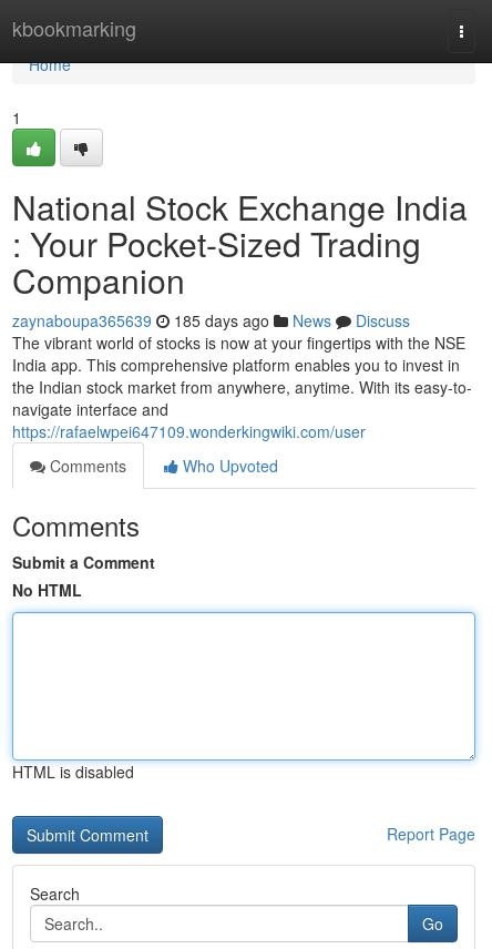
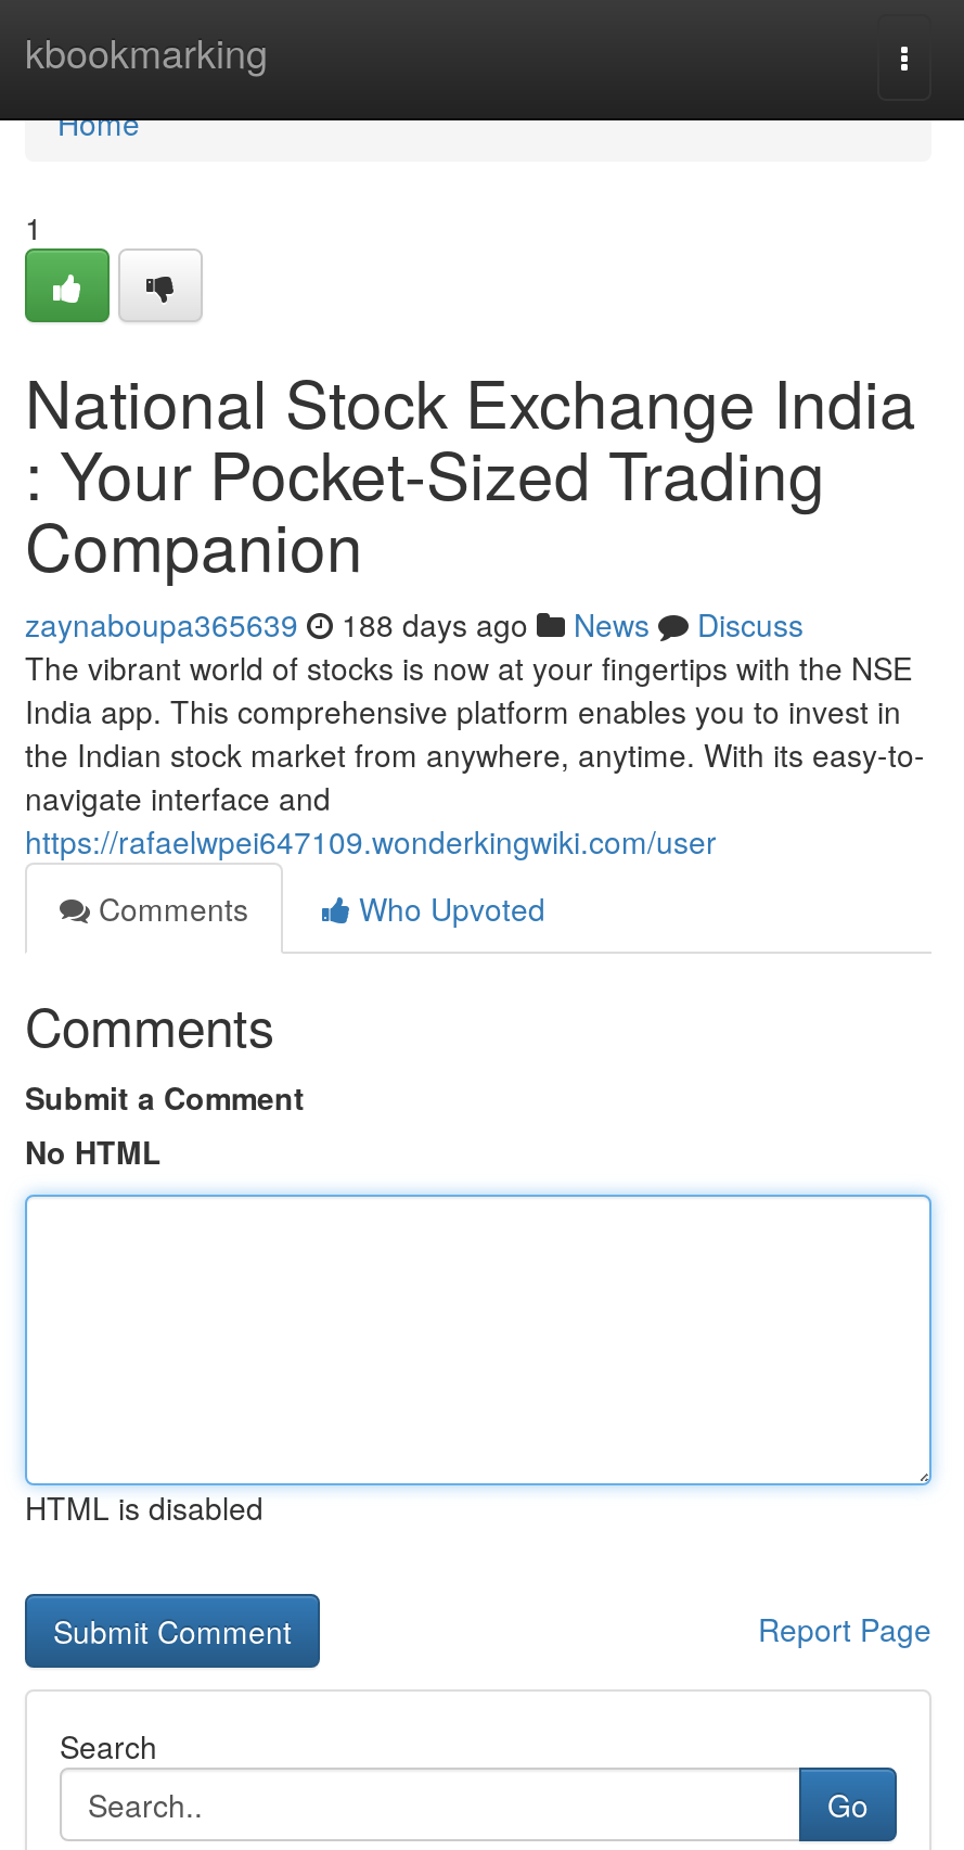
[12,309,410,331] zaynaboupa365639 185 days ago News Discuss -> [25,602,804,646] zaynaboupa365639 188 days ago News Discuss

